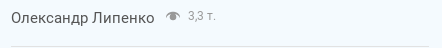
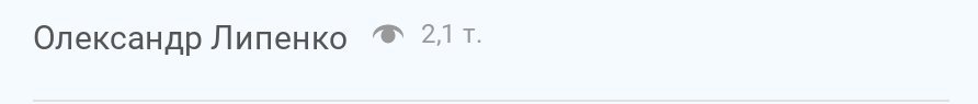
[188,8,216,22] 3,3 т. -> [421,18,482,48] 2,1 т.

